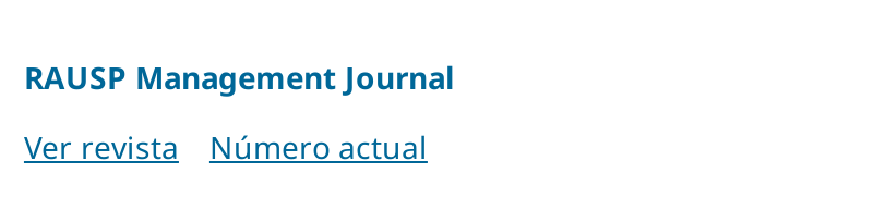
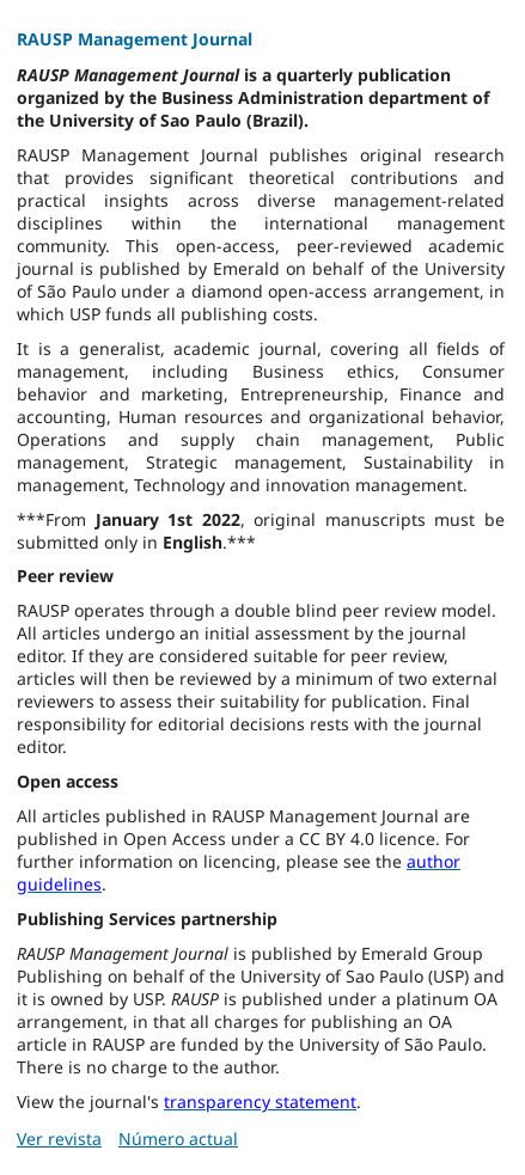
none -> [17,63,505,1113] RAUSP Management Journal is a quarterly publication | organized by the Business Administration department of | the University of Sao Paulo (Brazil). | RAUSP Management Journal publishes original research | that provides significant theoretical contributions and | practical insights across diverse management-related | disciplines within the international management | community. This open-access, peer-reviewed academic | journal is published by Emerald on behalf of the University | of São Paulo under a diamond open-access arrangement, in | which USP funds all publishing costs. | It is a generalist, academic journal, covering all fields of | management, including Business ethics, Consumer | behavior and marketing, Entrepreneurship, Finance and | accounting, Human resources and organizational behavior, | Operations and supply chain management, Public | management, Strategic management, Sustainability in | management, Technology and innovation management. | ***From January 1st 2022, original manuscripts must be | submitted only in English.*** | Peer review | RAUSP operates through a double blind peer review model. | All articles undergo an initial assessment by the journal | editor. If they are considered suitable for peer review, | articles will then be reviewed by a minimum of two external | reviewers to assess their suitability for publication. Final | responsibility for editorial decisions rests with the journal | editor. | Open access | All articles published in RAUSP Management Journal are | published in Open Access under a CC BY 4.0 licence. For | further information on licencing, please see the author | guidelines. | Publishing Services partnership | RAUSP Management Journal is published by Emerald Group | Publishing on behalf of the University of Sao Paulo (USP) and | it is owned by USP. RAUSP is published under a platinum OA | arrangement, in that all charges for publishing an OA | article in RAUSP are funded by the University of São Paulo. | There is no charge to the author. | View the journal's transparency statement.

